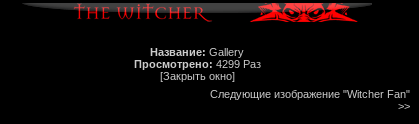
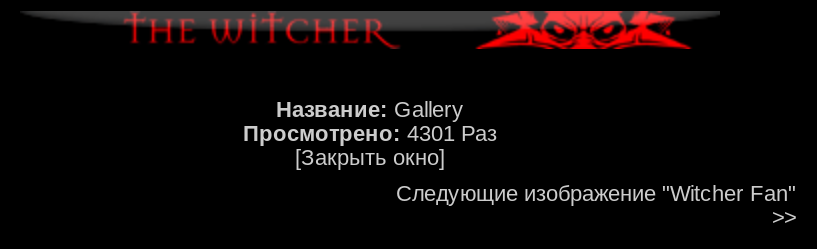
[133,58,260,70] Просмотрено: 4299 Раз -> [243,121,497,145] Просмотрено: 4301 Раз

